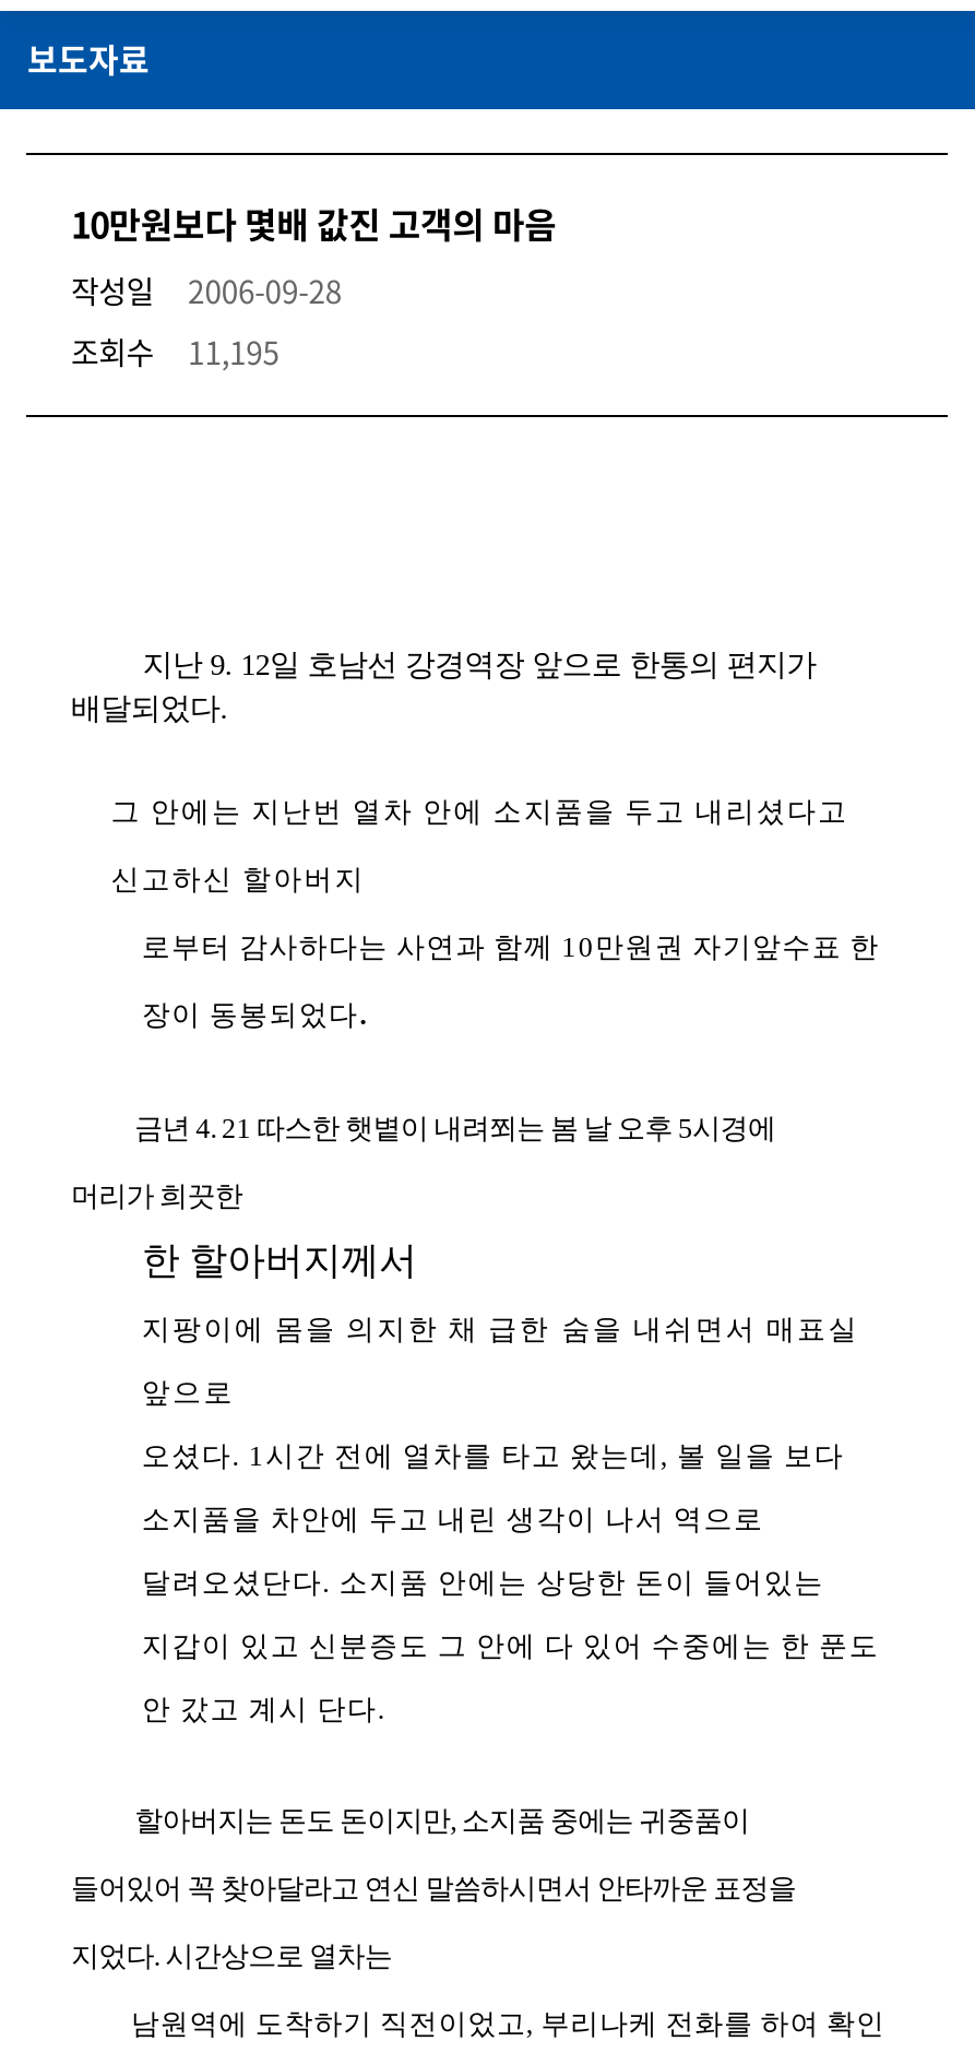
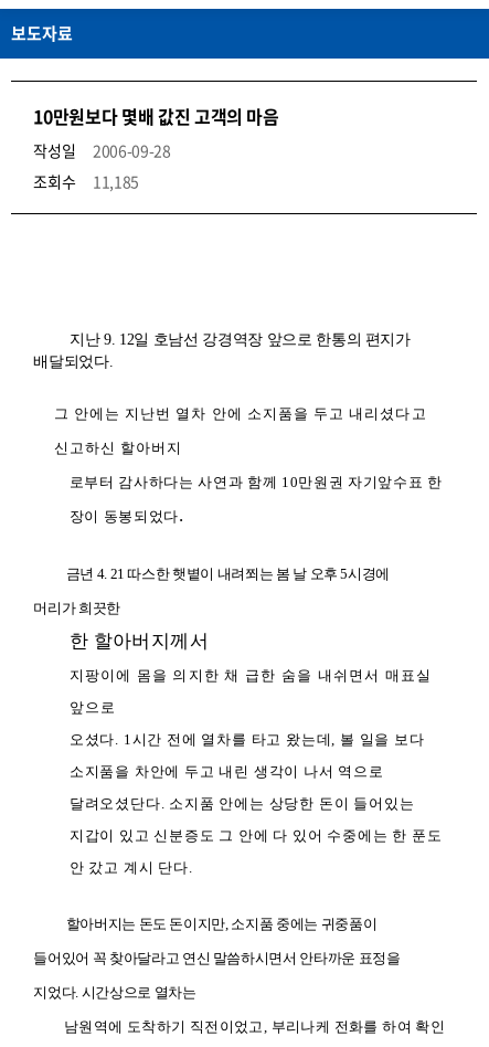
[71,330,280,373] 조회수 11,195 -> [34,170,139,192] 조회수 11,185

